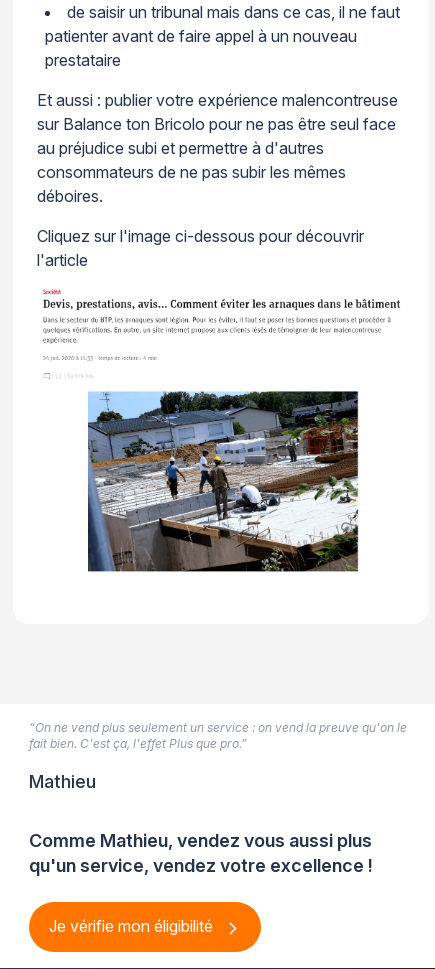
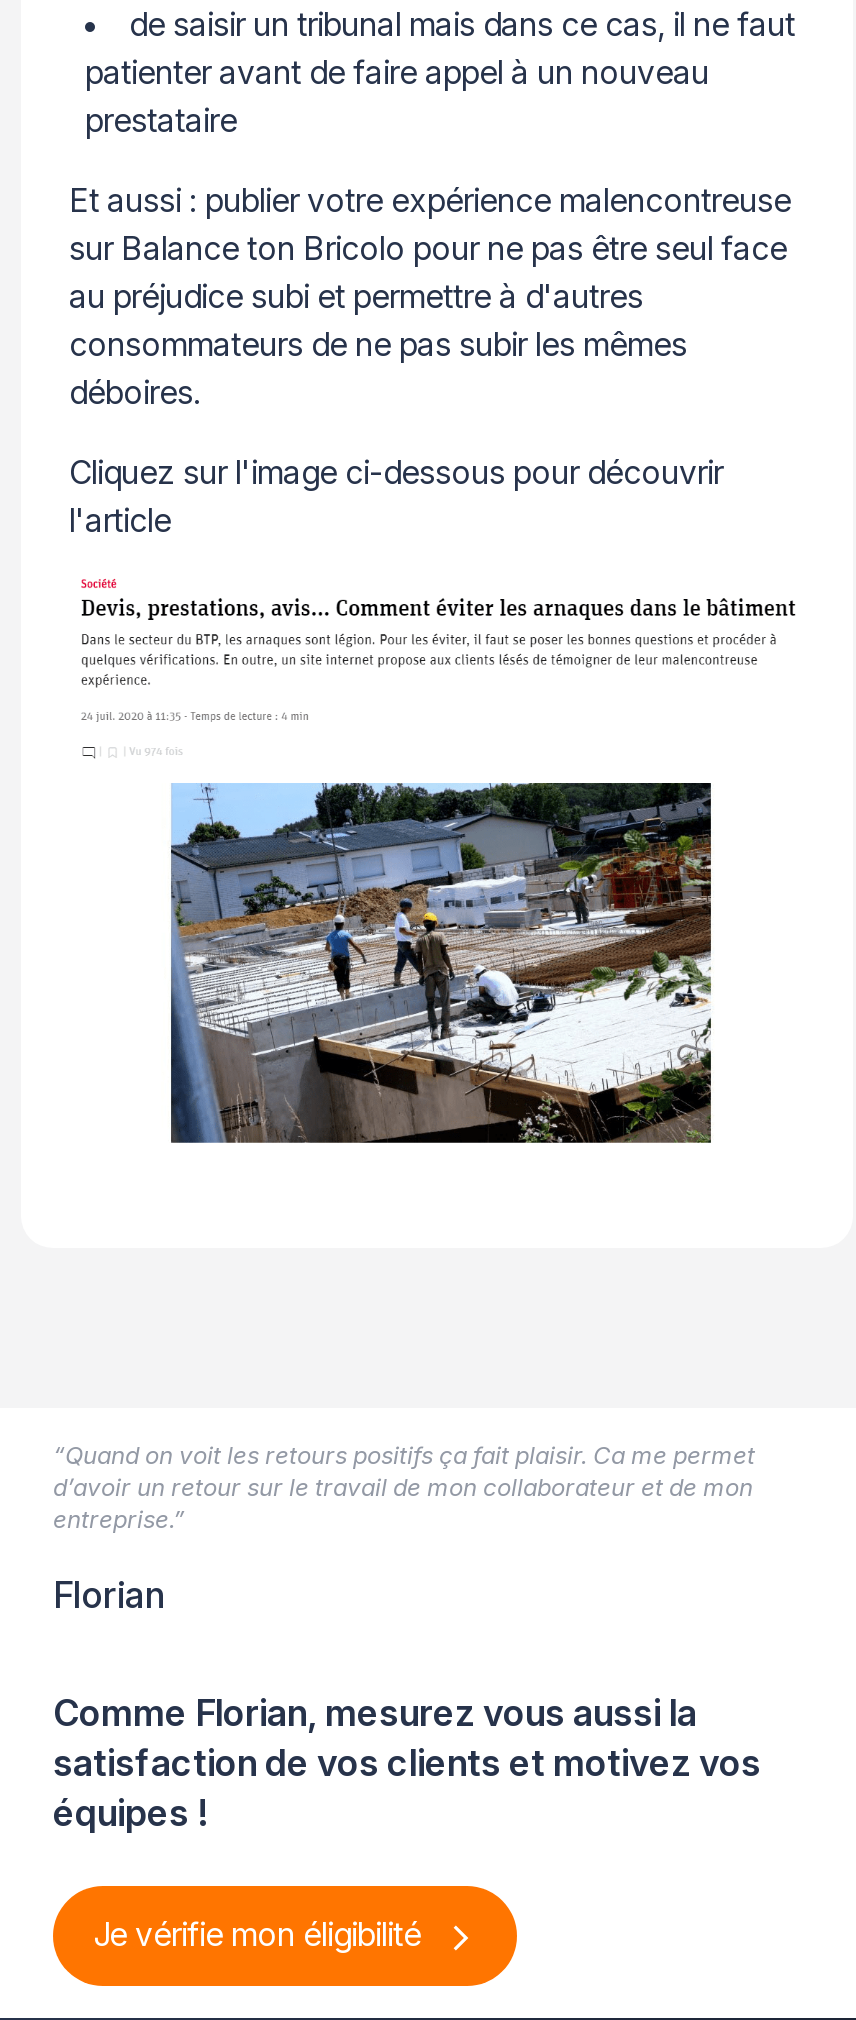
[29,720,407,751] “On ne vend plus seulement un service : on vend la preuve qu'on le | fait bien. C'est ça, l'effet Plus que pro.” -> [53,1441,755,1535] “Quand on voit les retours positifs ça fait plaisir. Ca me permet | d’avoir un retour sur le travail de mon collaborateur et de mon | entreprise.”
[29,771,96,792] Mathieu -> [53,1575,165,1617] Florian
[29,830,373,876] Comme Mathieu, vendez vous aussi plus | qu'un service, vendez votre excellence ! -> [53,1693,761,1835] Comme Florian, mesurez vous aussi la | satisfaction de vos clients et motivez vos | équipes !

